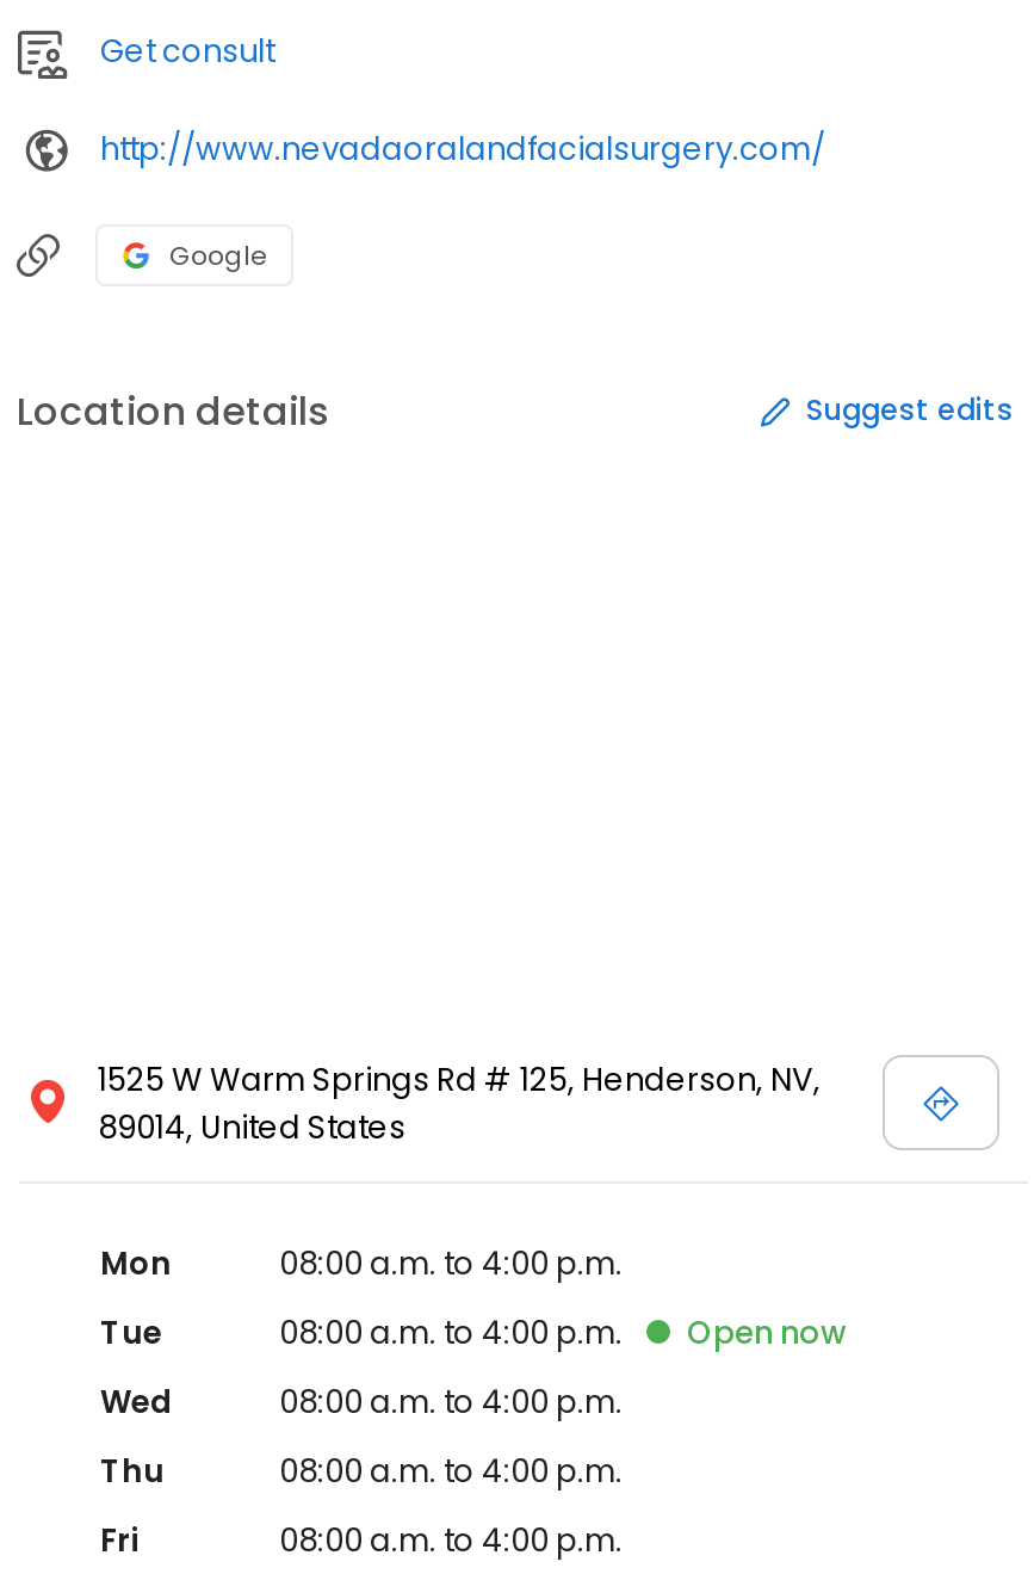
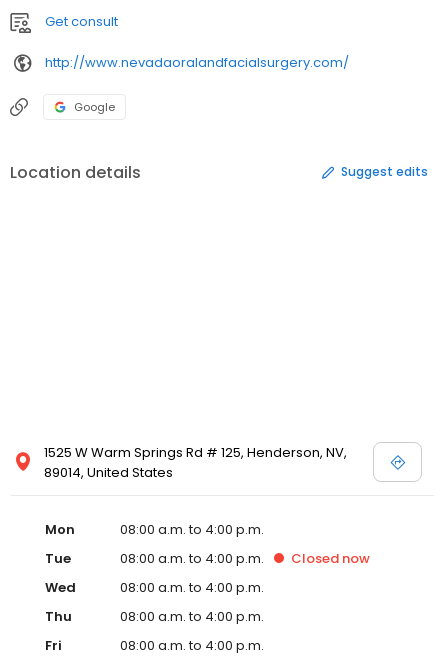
[687,1310,847,1355] Open now -> [291,549,370,568] Closed now

